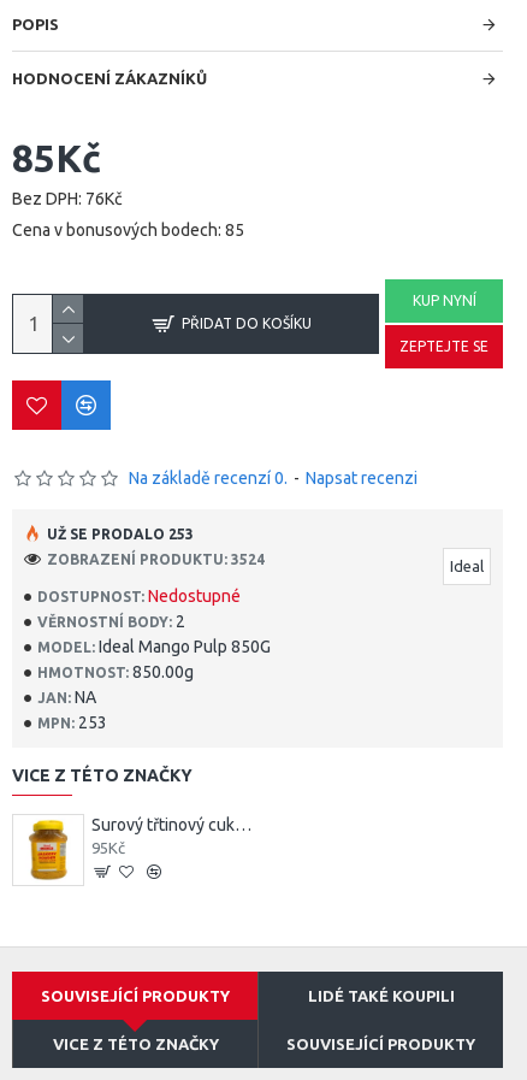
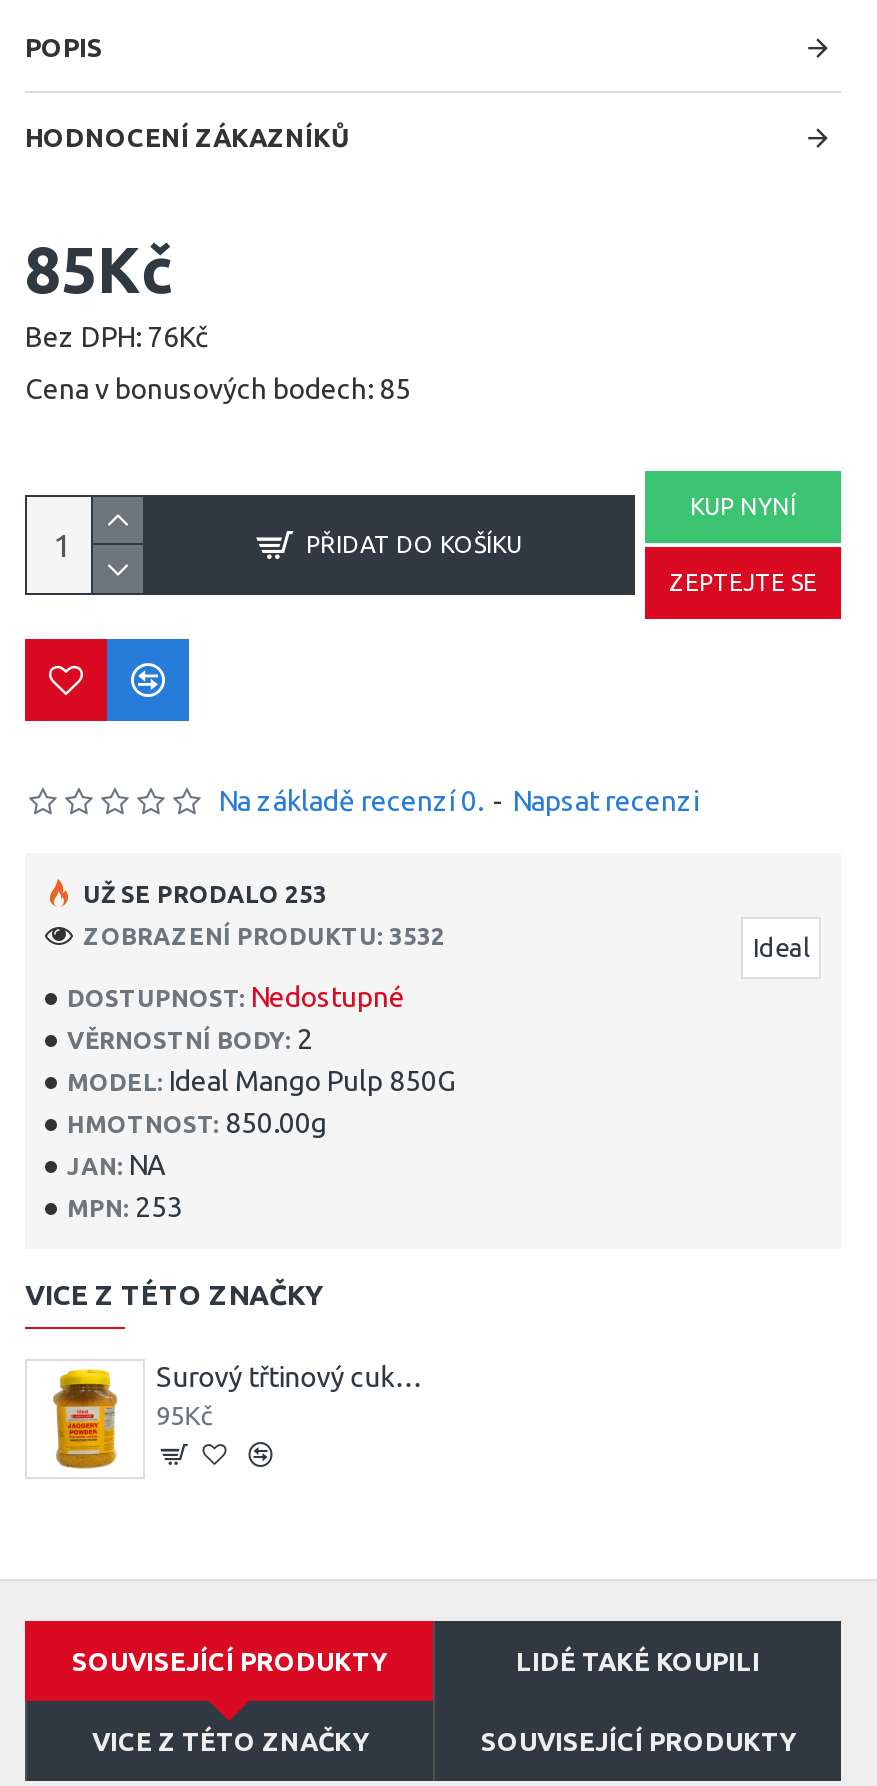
[47,551,265,566] ZOBRAZENÍ PRODUKTU: 3524 -> [83,922,445,948] ZOBRAZENÍ PRODUKTU: 3532

